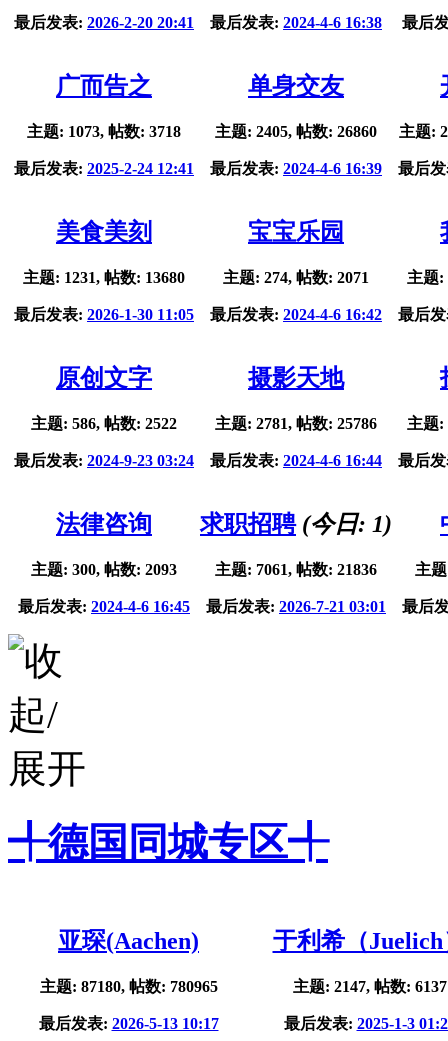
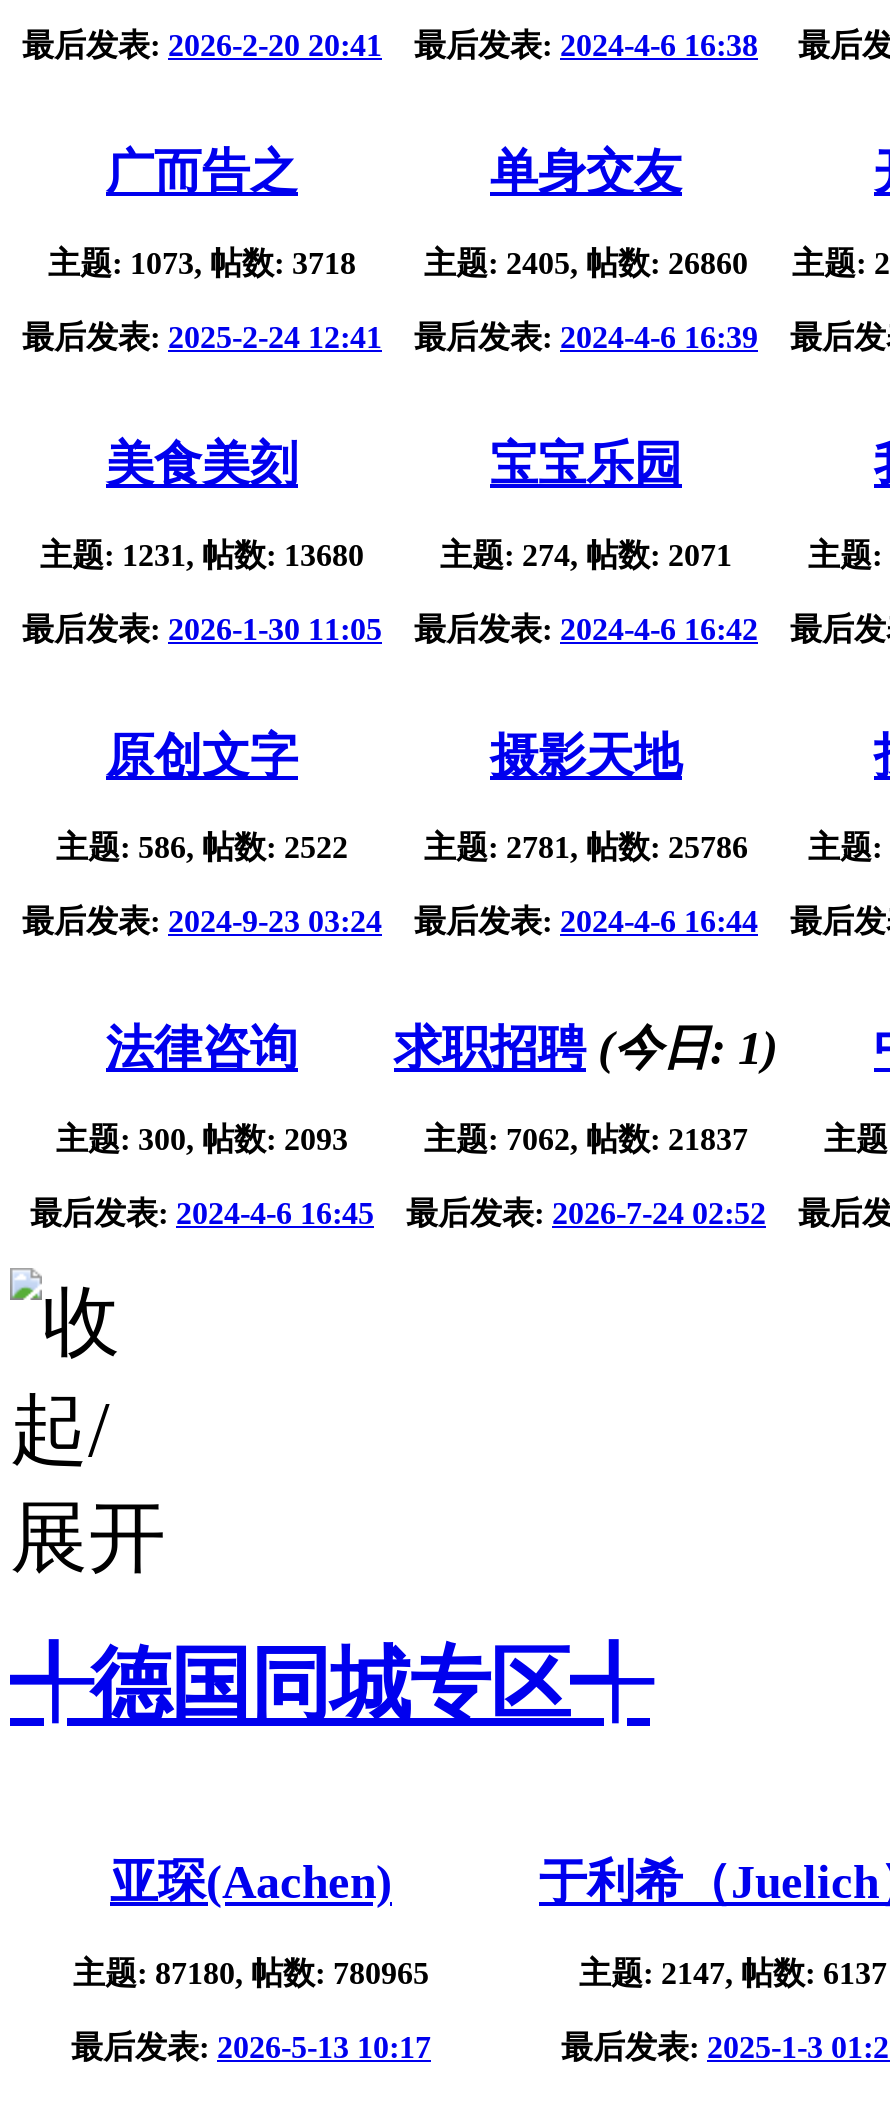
[215,561,377,578] 主题: 7061, 帖数: 21836 -> [424,1122,748,1156] 主题: 7062, 帖数: 21837
[206,598,386,615] 最后发表: 2026-7-21 03:01 -> [406,1196,766,1230] 最后发表: 2026-7-24 02:52

